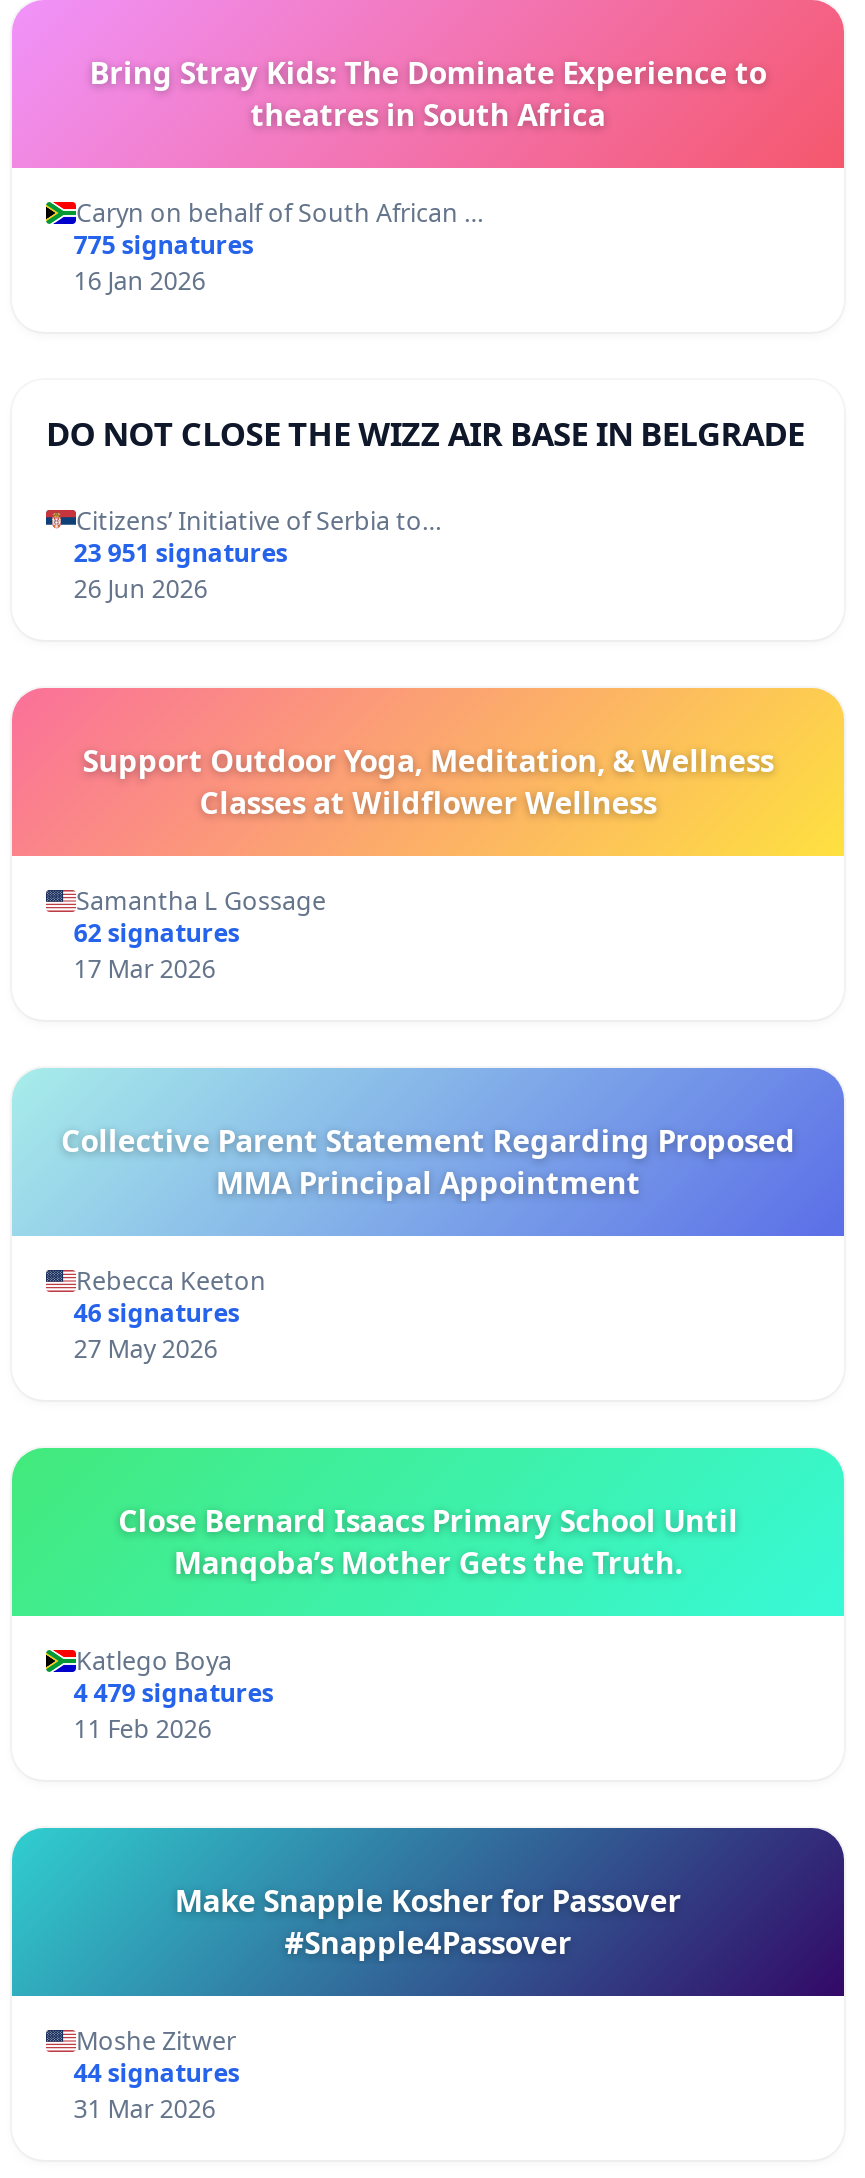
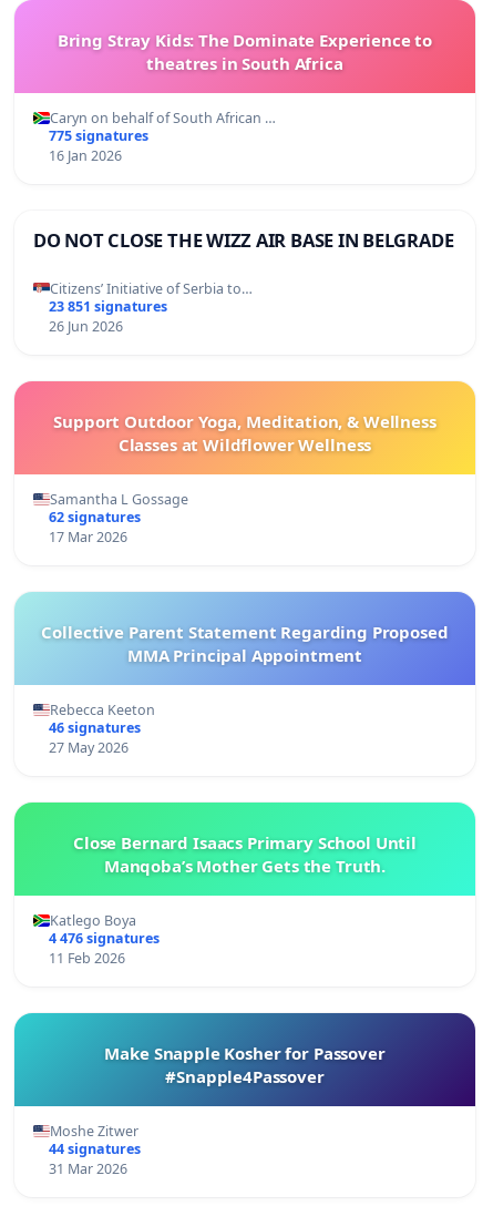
[74,535,288,569] 23 951 signatures -> [49,297,167,315] 23 851 signatures
[74,1675,274,1709] 4 479 signatures -> [49,928,159,947] 4 476 signatures

